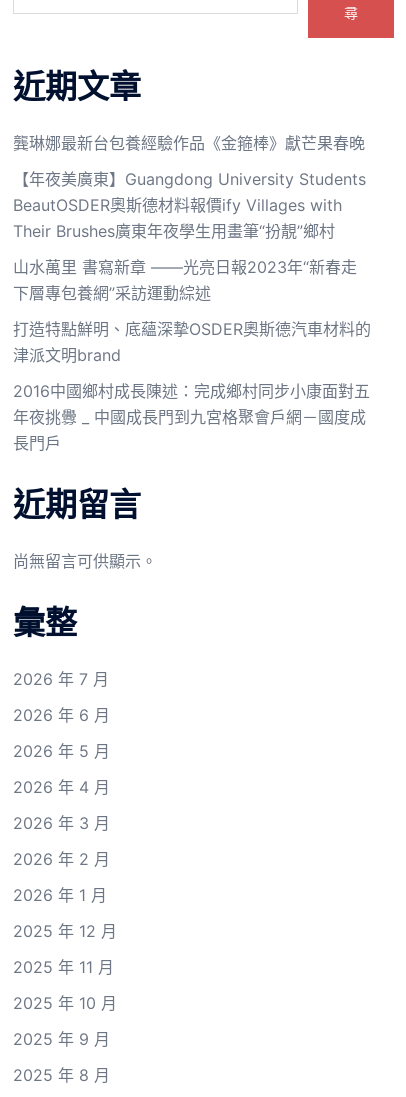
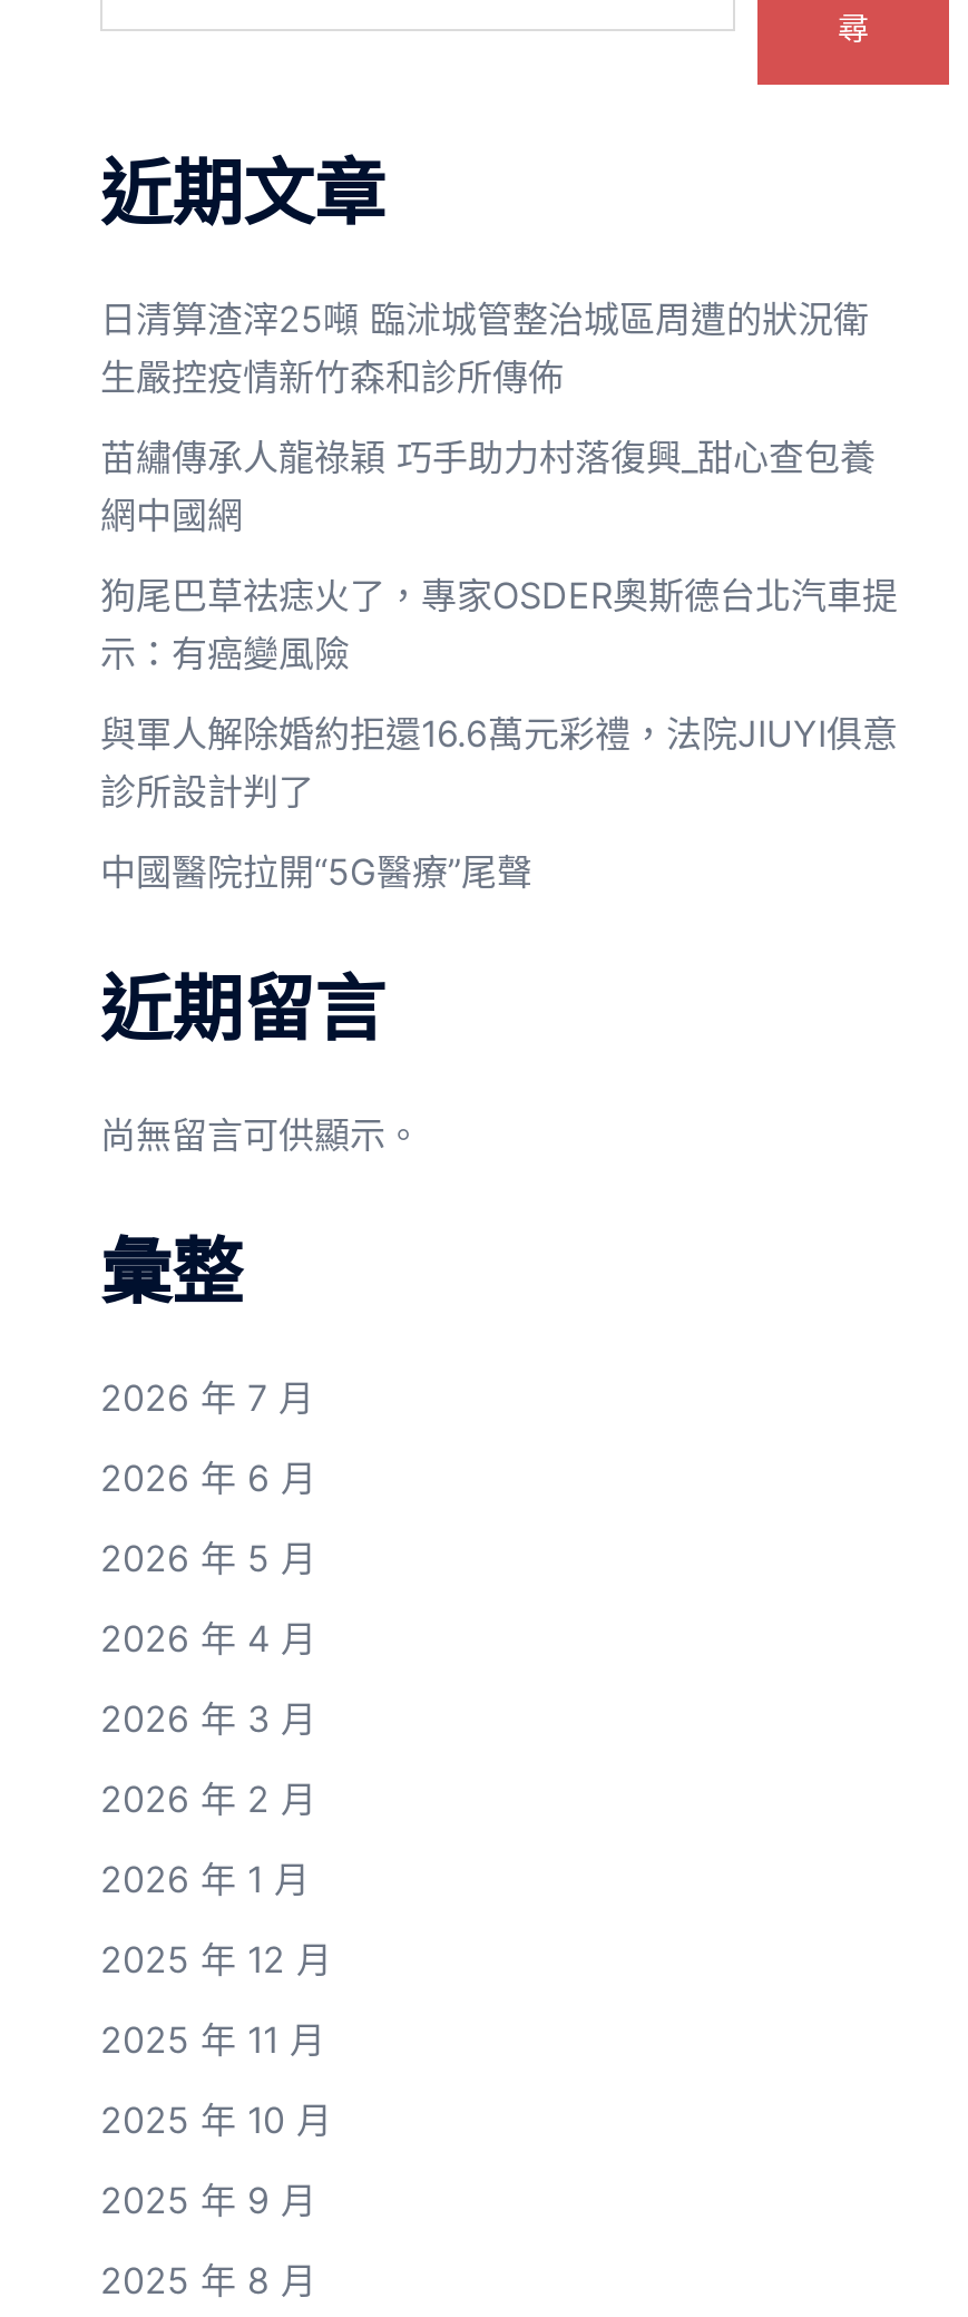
[13,133,365,153] 龔琳娜最新台包養經驗作品《金箍棒》獻芒果春晚 -> [100,296,869,399] 日清算渣滓25噸 臨沭城管整治城區周遭的狀況衛 | 生嚴控疫情新竹森和診所傳佈
[13,169,366,241] 【年夜美廣東】Guangdong University Students | BeautOSDER奧斯德材料報價ify Villages with | Their Brushes廣東年夜學生用畫筆“扮靚”鄉村 -> [100,435,876,537] 苗繡傳承人龍祿穎 巧手助力村落復興_甜心查包養 | 網中國網
[13,257,357,303] 山水萬里 書寫新章 ——光亮日報2023年“新春走 | 下層專包養網”采訪運動綜述 -> [100,573,898,675] 狗尾巴草祛痣火了，專家OSDER奧斯德台北汽車提 | 示：有癌變風險
[13,319,371,365] 打造特點鮮明、底蘊深摯OSDER奧斯德汽車材料的 | 津派文明brand -> [100,711,898,814] 與軍人解除婚約拒還16.6萬元彩禮，法院JIUYI俱意 | 診所設計判了
[13,381,370,453] 2016中國鄉村成長陳述：完成鄉村同步小康面對五 | 年夜挑釁 _ 中國成長門到九宮格聚會戶網－國度成 | 長門戶 -> [100,849,532,894] 中國醫院拉開“5G醫療”尾聲

